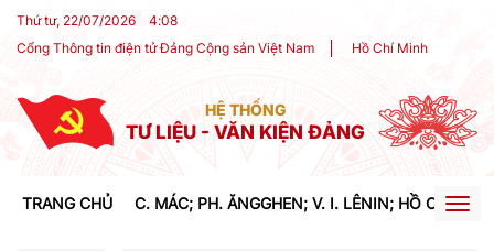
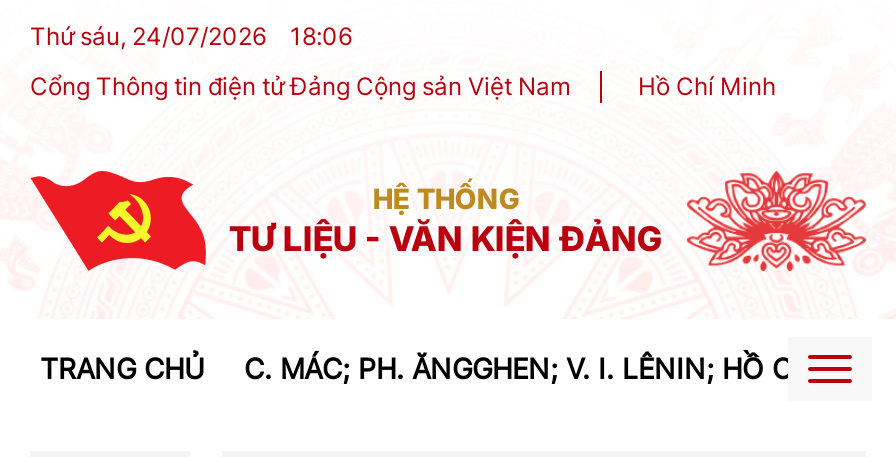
[17,12,136,29] Thứ tư, 22/07/2026 -> [30,21,266,51] Thứ sáu, 24/07/2026
[149,12,178,29] 4:08 -> [290,21,352,51] 18:06

